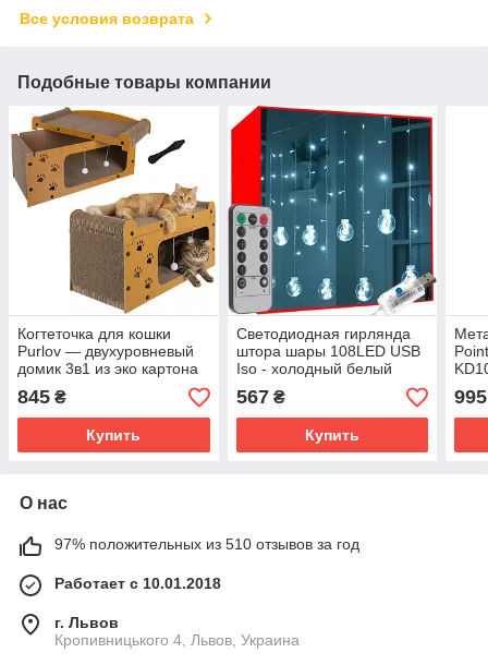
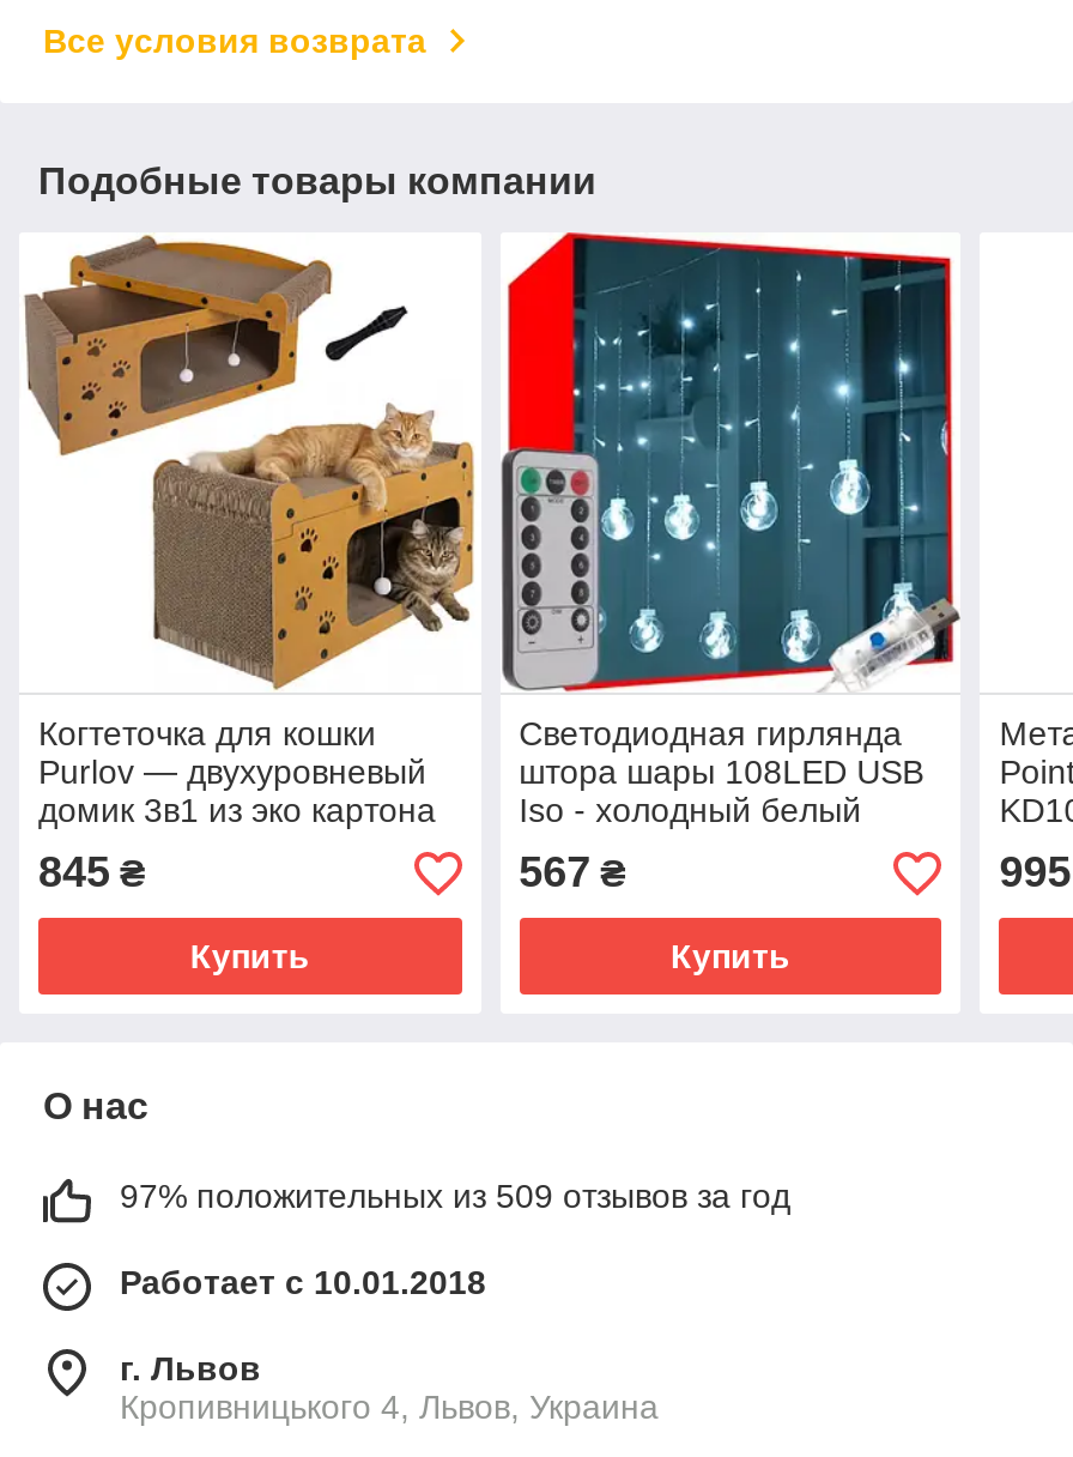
[54,536,359,553] 97% положительных из 510 отзывов за год -> [120,1178,790,1216] 97% положительных из 509 отзывов за год

